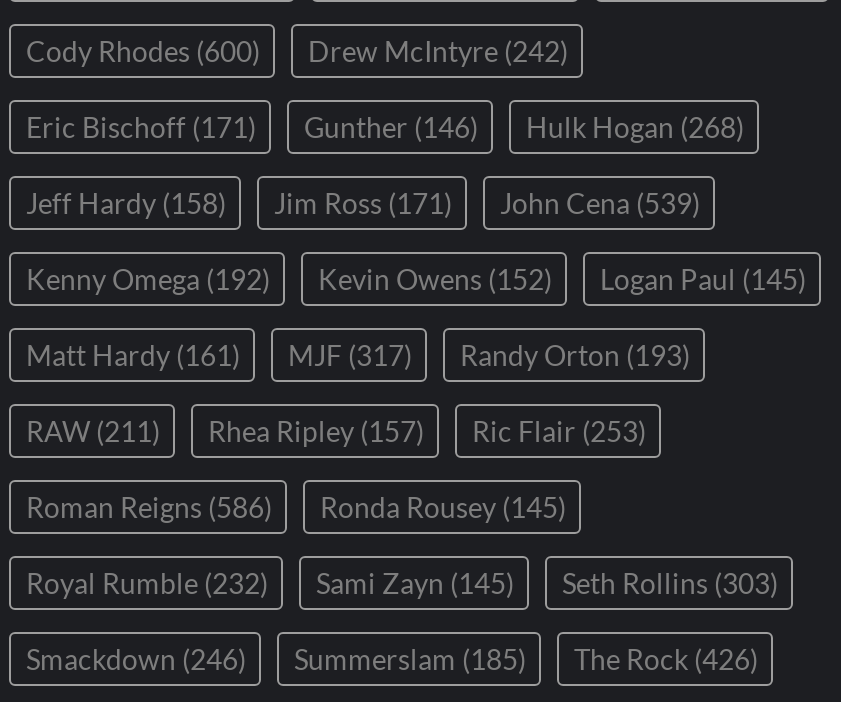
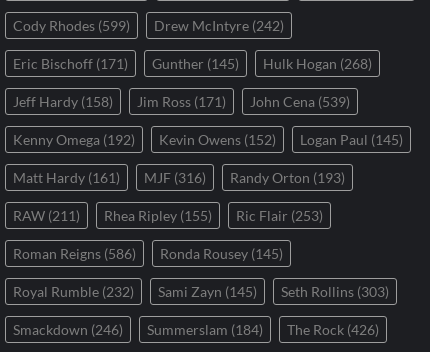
[26,34,568,68] Cody Rhodes (600) Drew McIntyre (242) -> [13,17,284,34] Cody Rhodes (599) Drew McIntyre (242)
[26,110,744,144] Eric Bischoff (171) Gunther (146) Hulk Hogan (268) -> [13,55,372,72] Eric Bischoff (171) Gunther (145) Hulk Hogan (268)
[26,338,690,372] Matt Hardy (161) MJF (317) Randy Orton (193) -> [13,169,345,186] Matt Hardy (161) MJF (316) Randy Orton (193)
[26,414,646,448] RAW (211) Rhea Ripley (157) Ric Flair (253) -> [13,207,323,224] RAW (211) Rhea Ripley (155) Ric Flair (253)
[26,642,758,676] Smackdown (246) Summerslam (185) The Rock (426) -> [13,321,379,338] Smackdown (246) Summerslam (184) The Rock (426)

